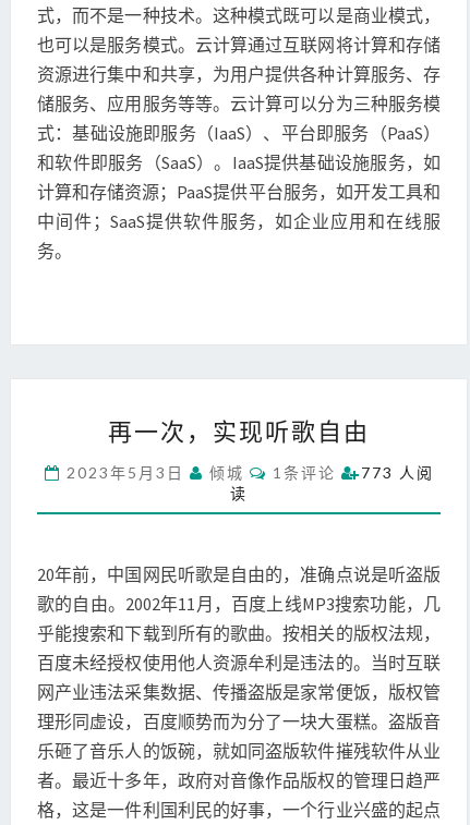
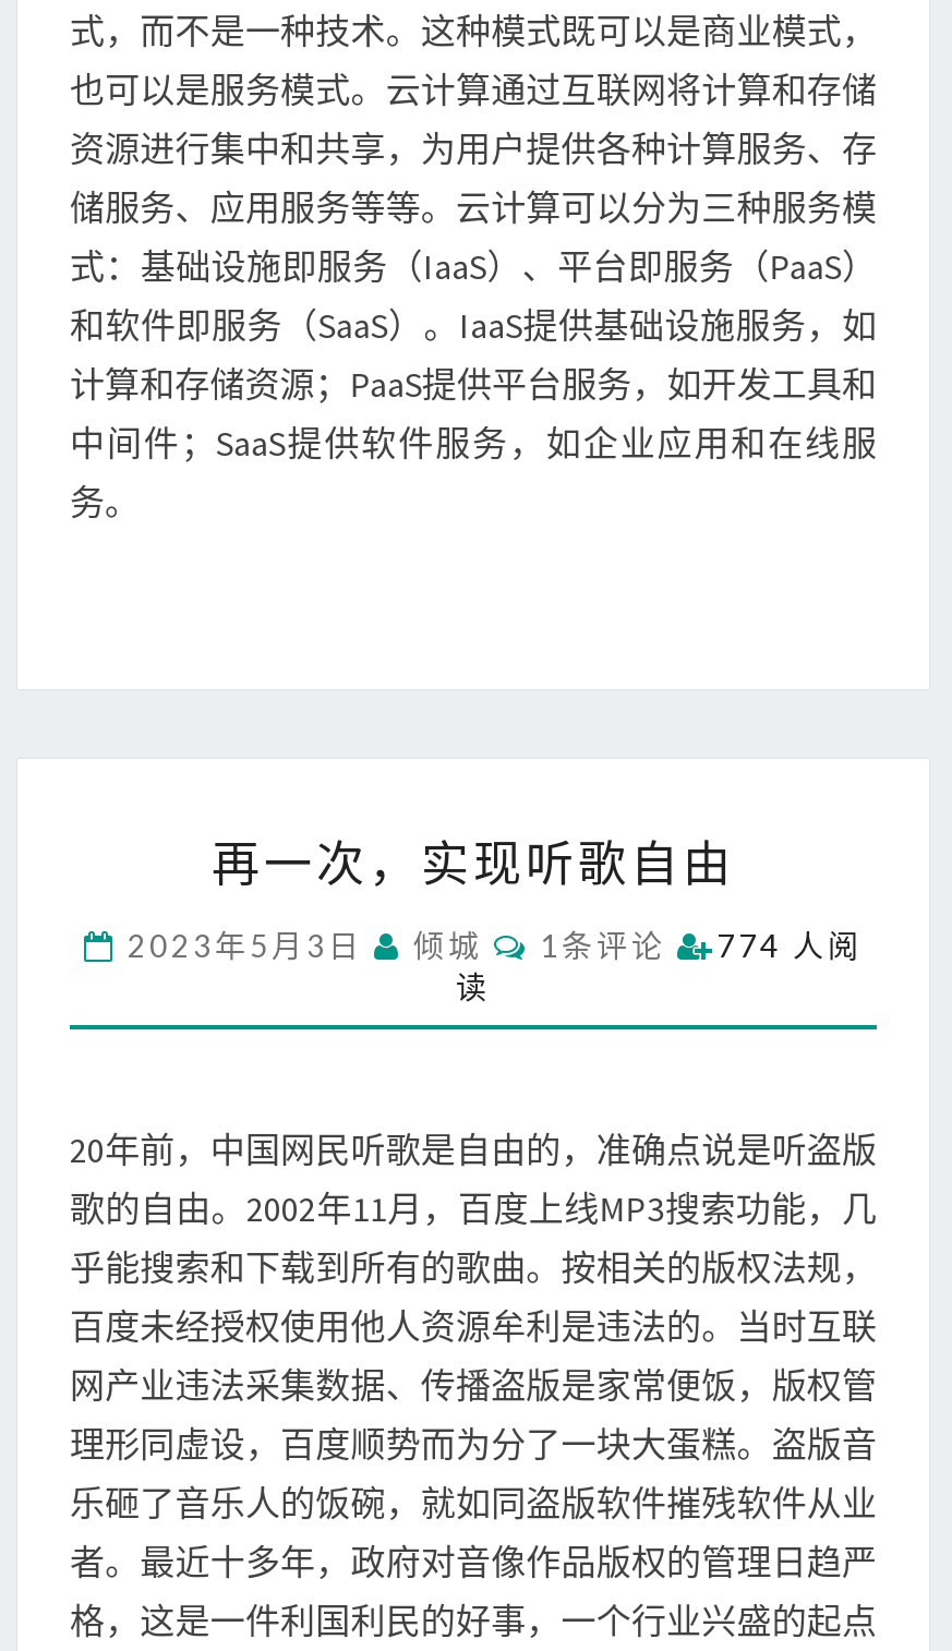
[360,463,433,482] 773 人阅 -> [716,927,863,964] 774 人阅

